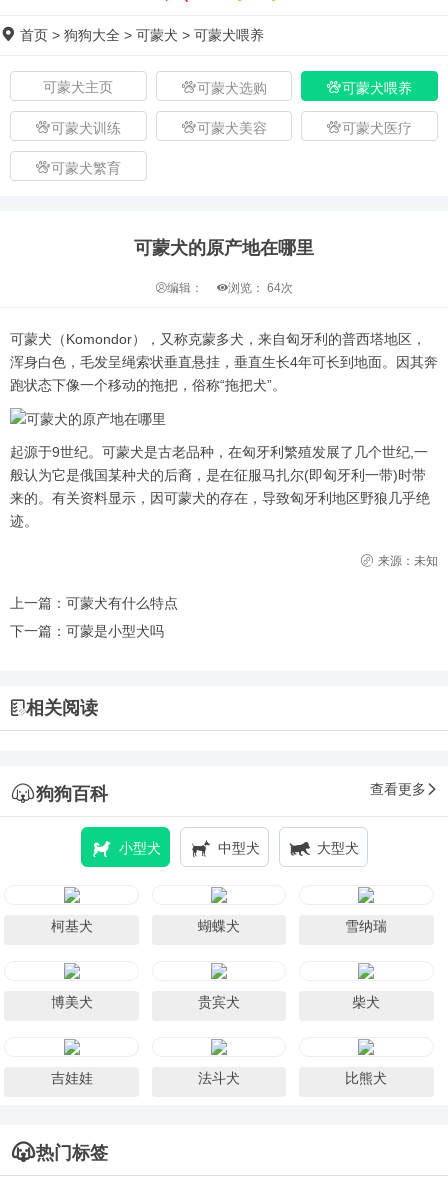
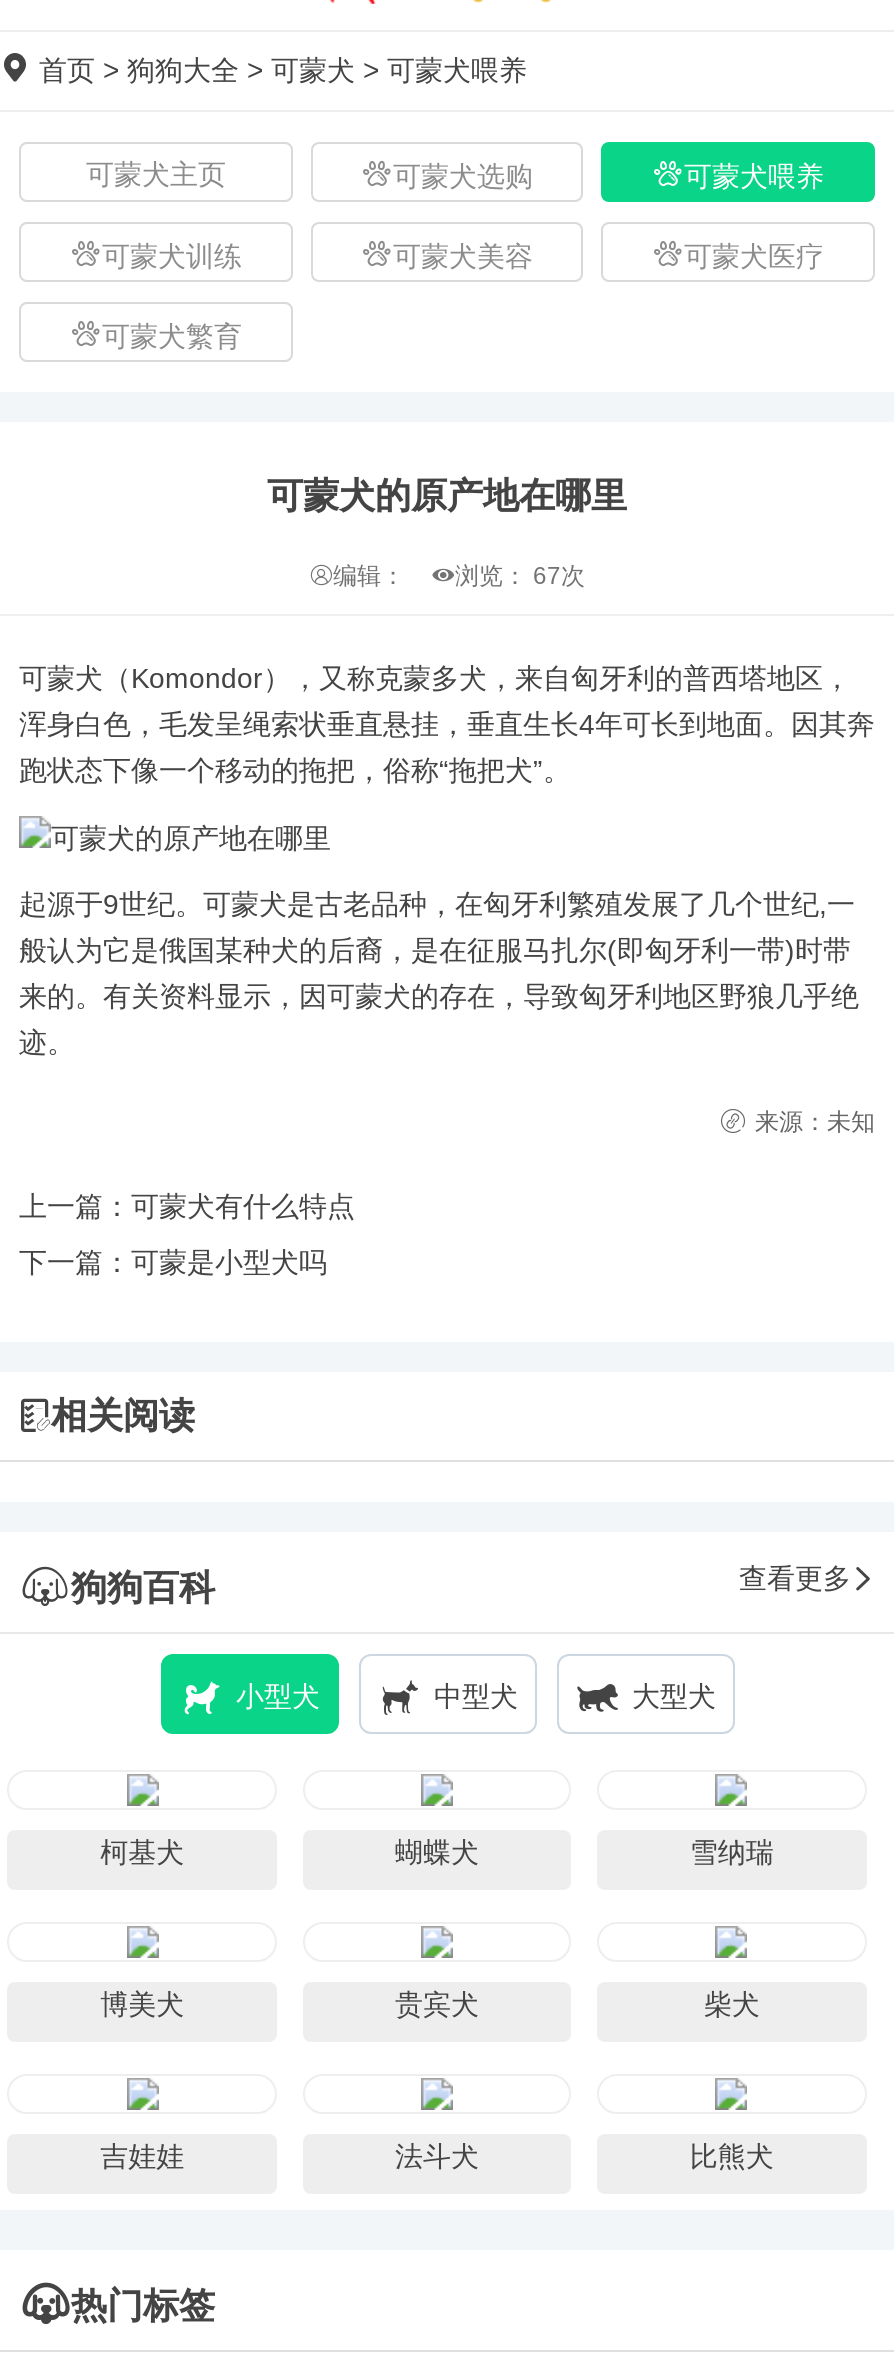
[167,281,293,295] 编辑： 浏览：64次 -> [333,563,585,591] 编辑： 浏览：67次

